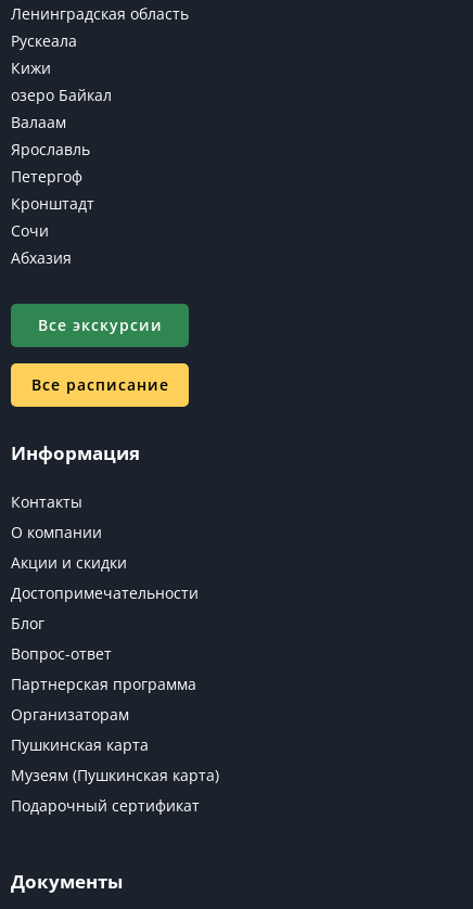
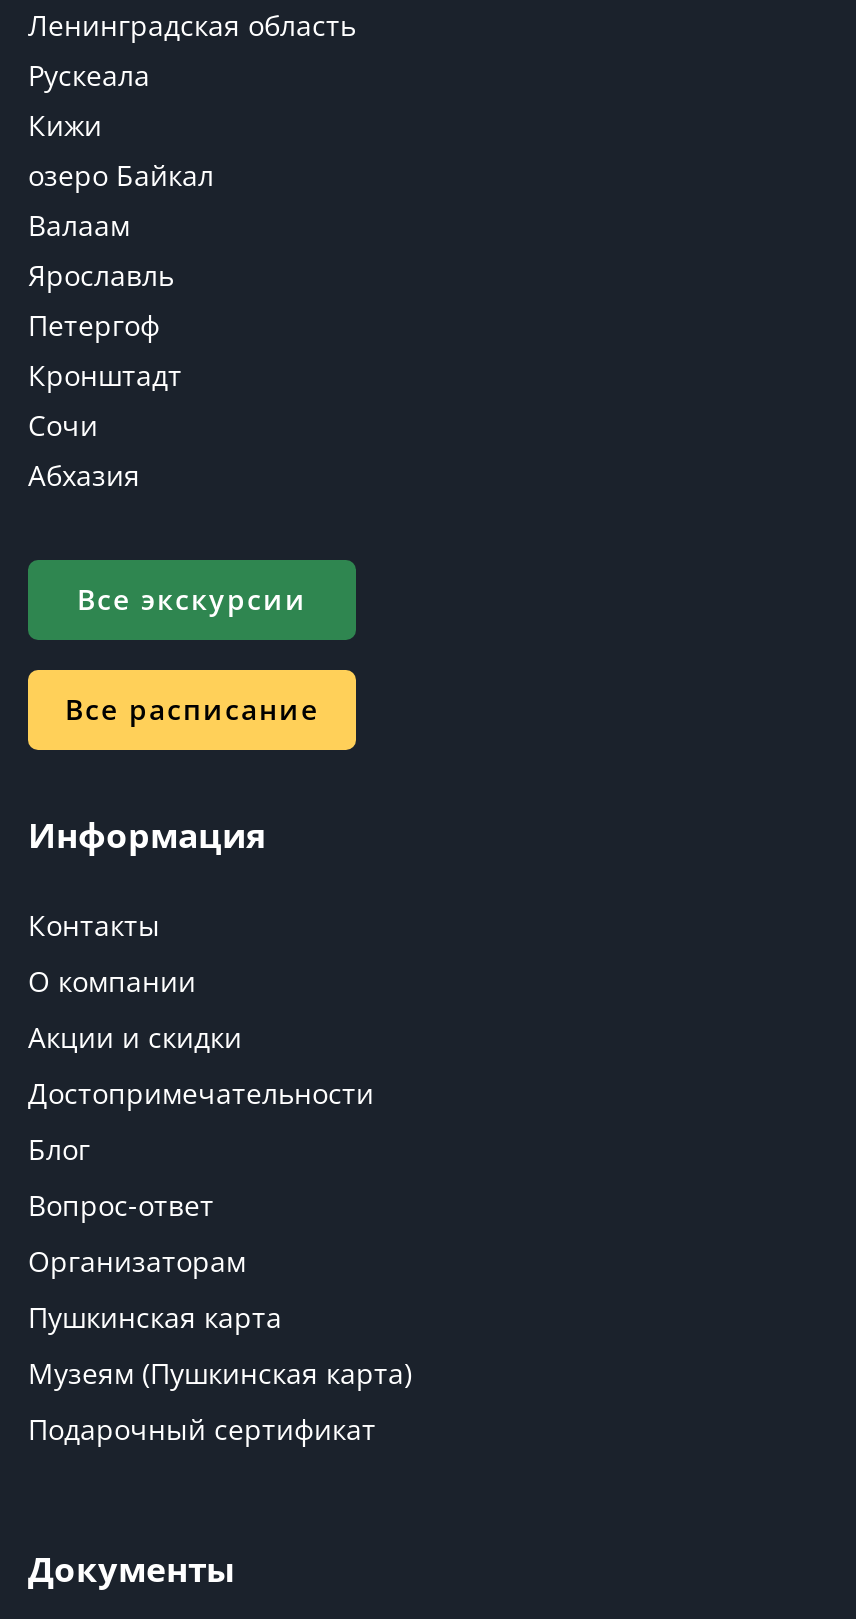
[11,674,196,695] Партнерская программа -> none

